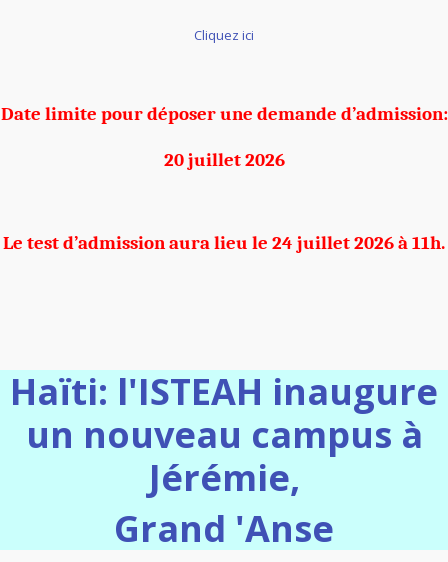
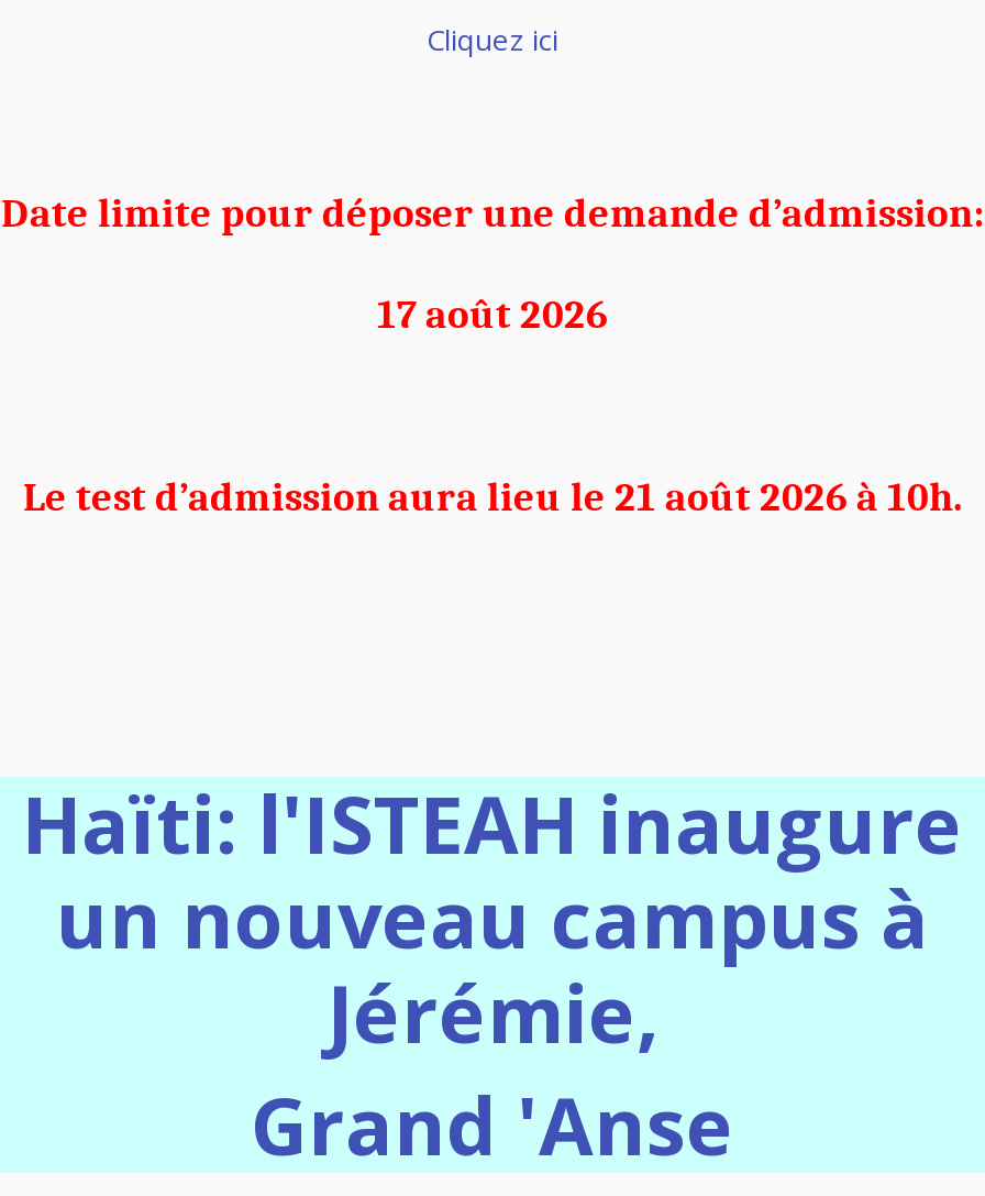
[163,148,284,170] 20 juillet 2026 -> [377,289,608,338] 17 août 2026
[3,231,445,253] Le test d’admission aura lieu le 24 juillet 2026 à 11h. -> [23,472,962,520] Le test d’admission aura lieu le 21 août 2026 à 10h.

